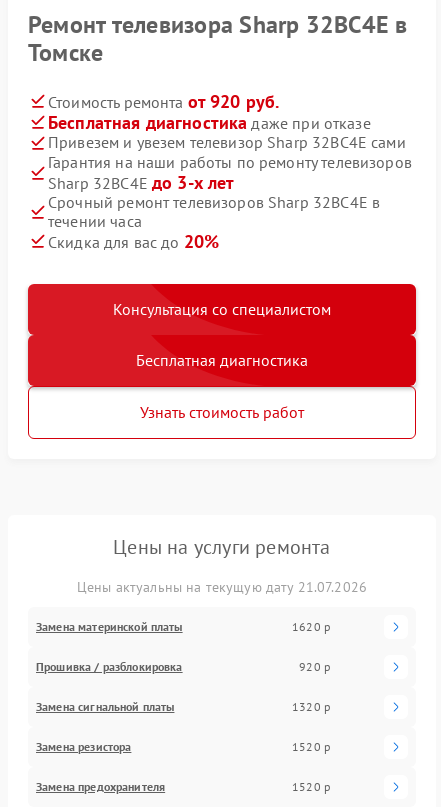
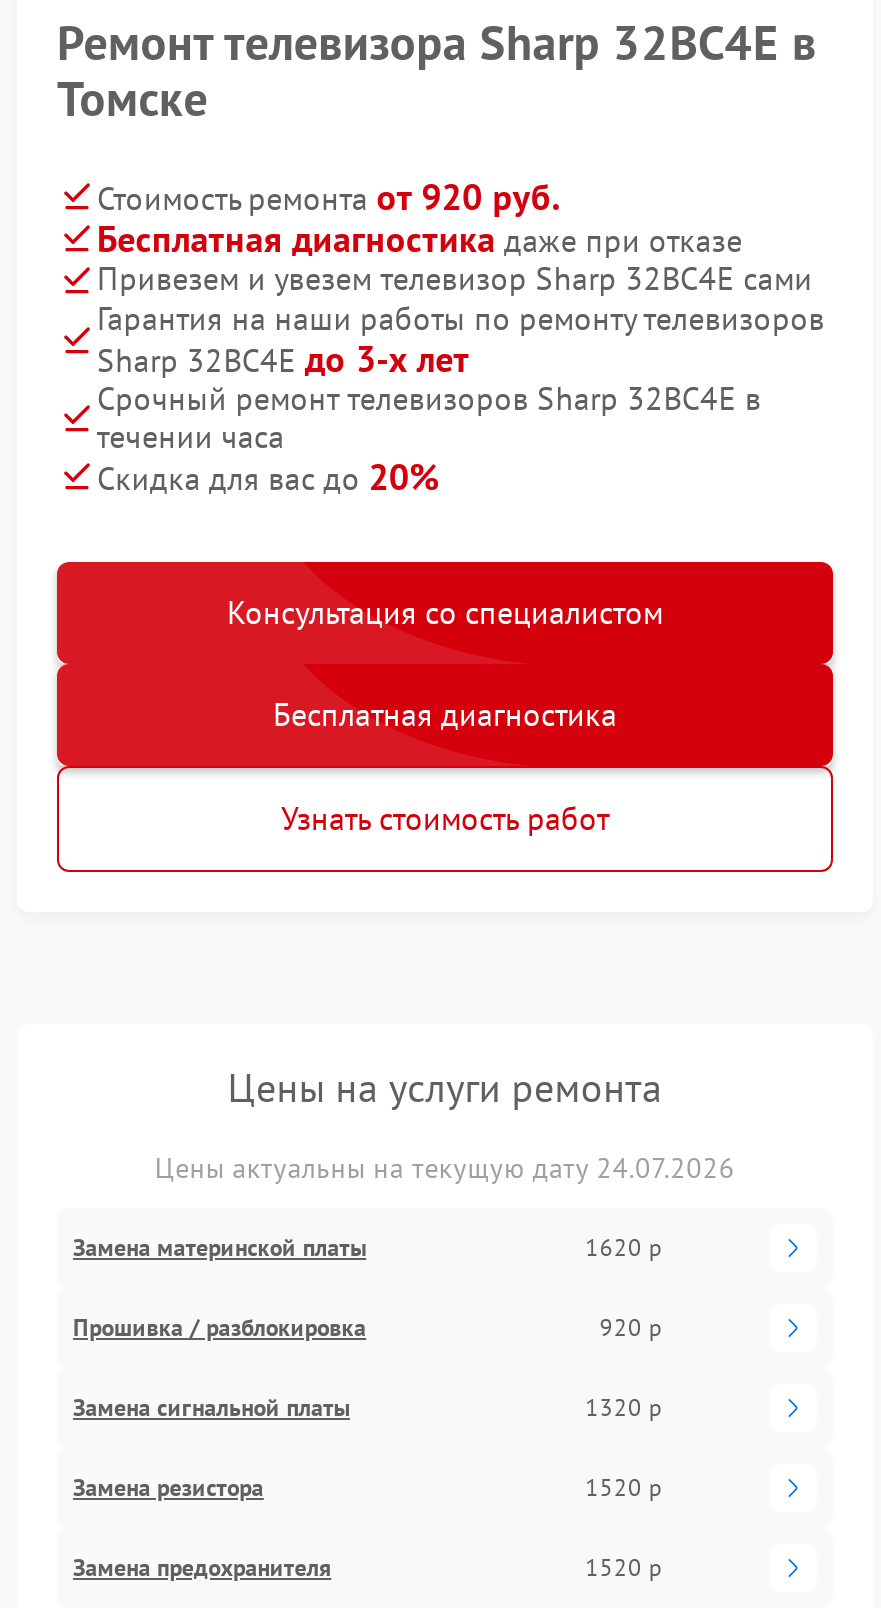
[77,578,367,596] Цены актуальны на текущую дату 21.07.2026 -> [155,1150,735,1186] Цены актуальны на текущую дату 24.07.2026

